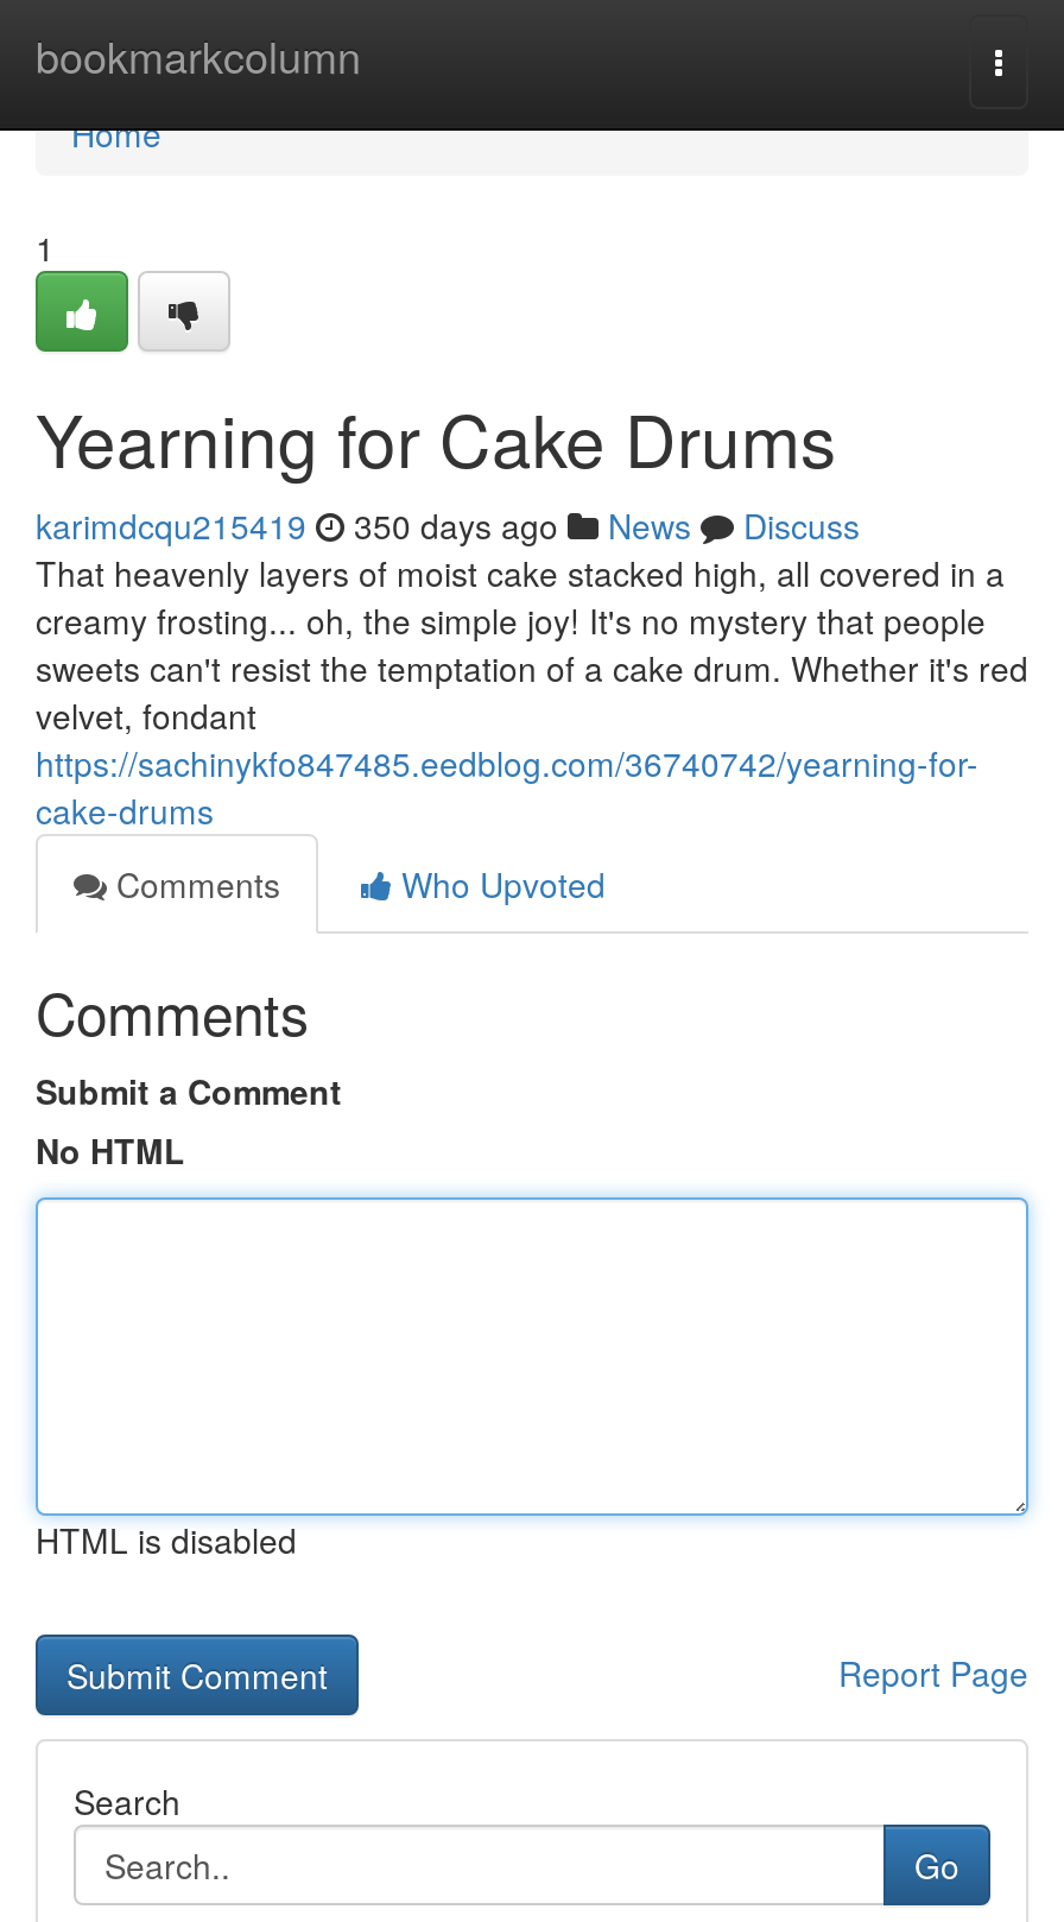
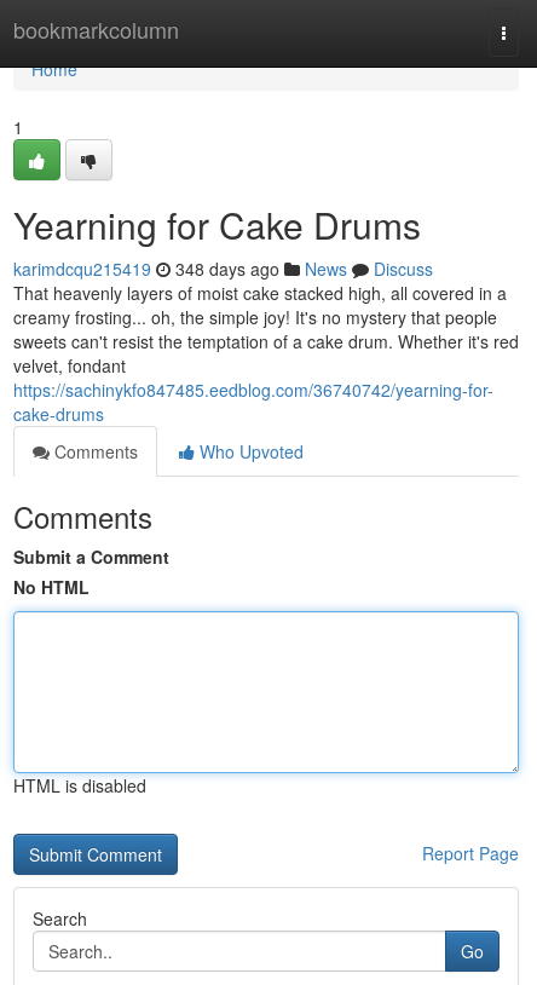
[36,501,860,549] karimdcqu215419 350 days ago News Discuss -> [13,257,433,281] karimdcqu215419 348 days ago News Discuss

